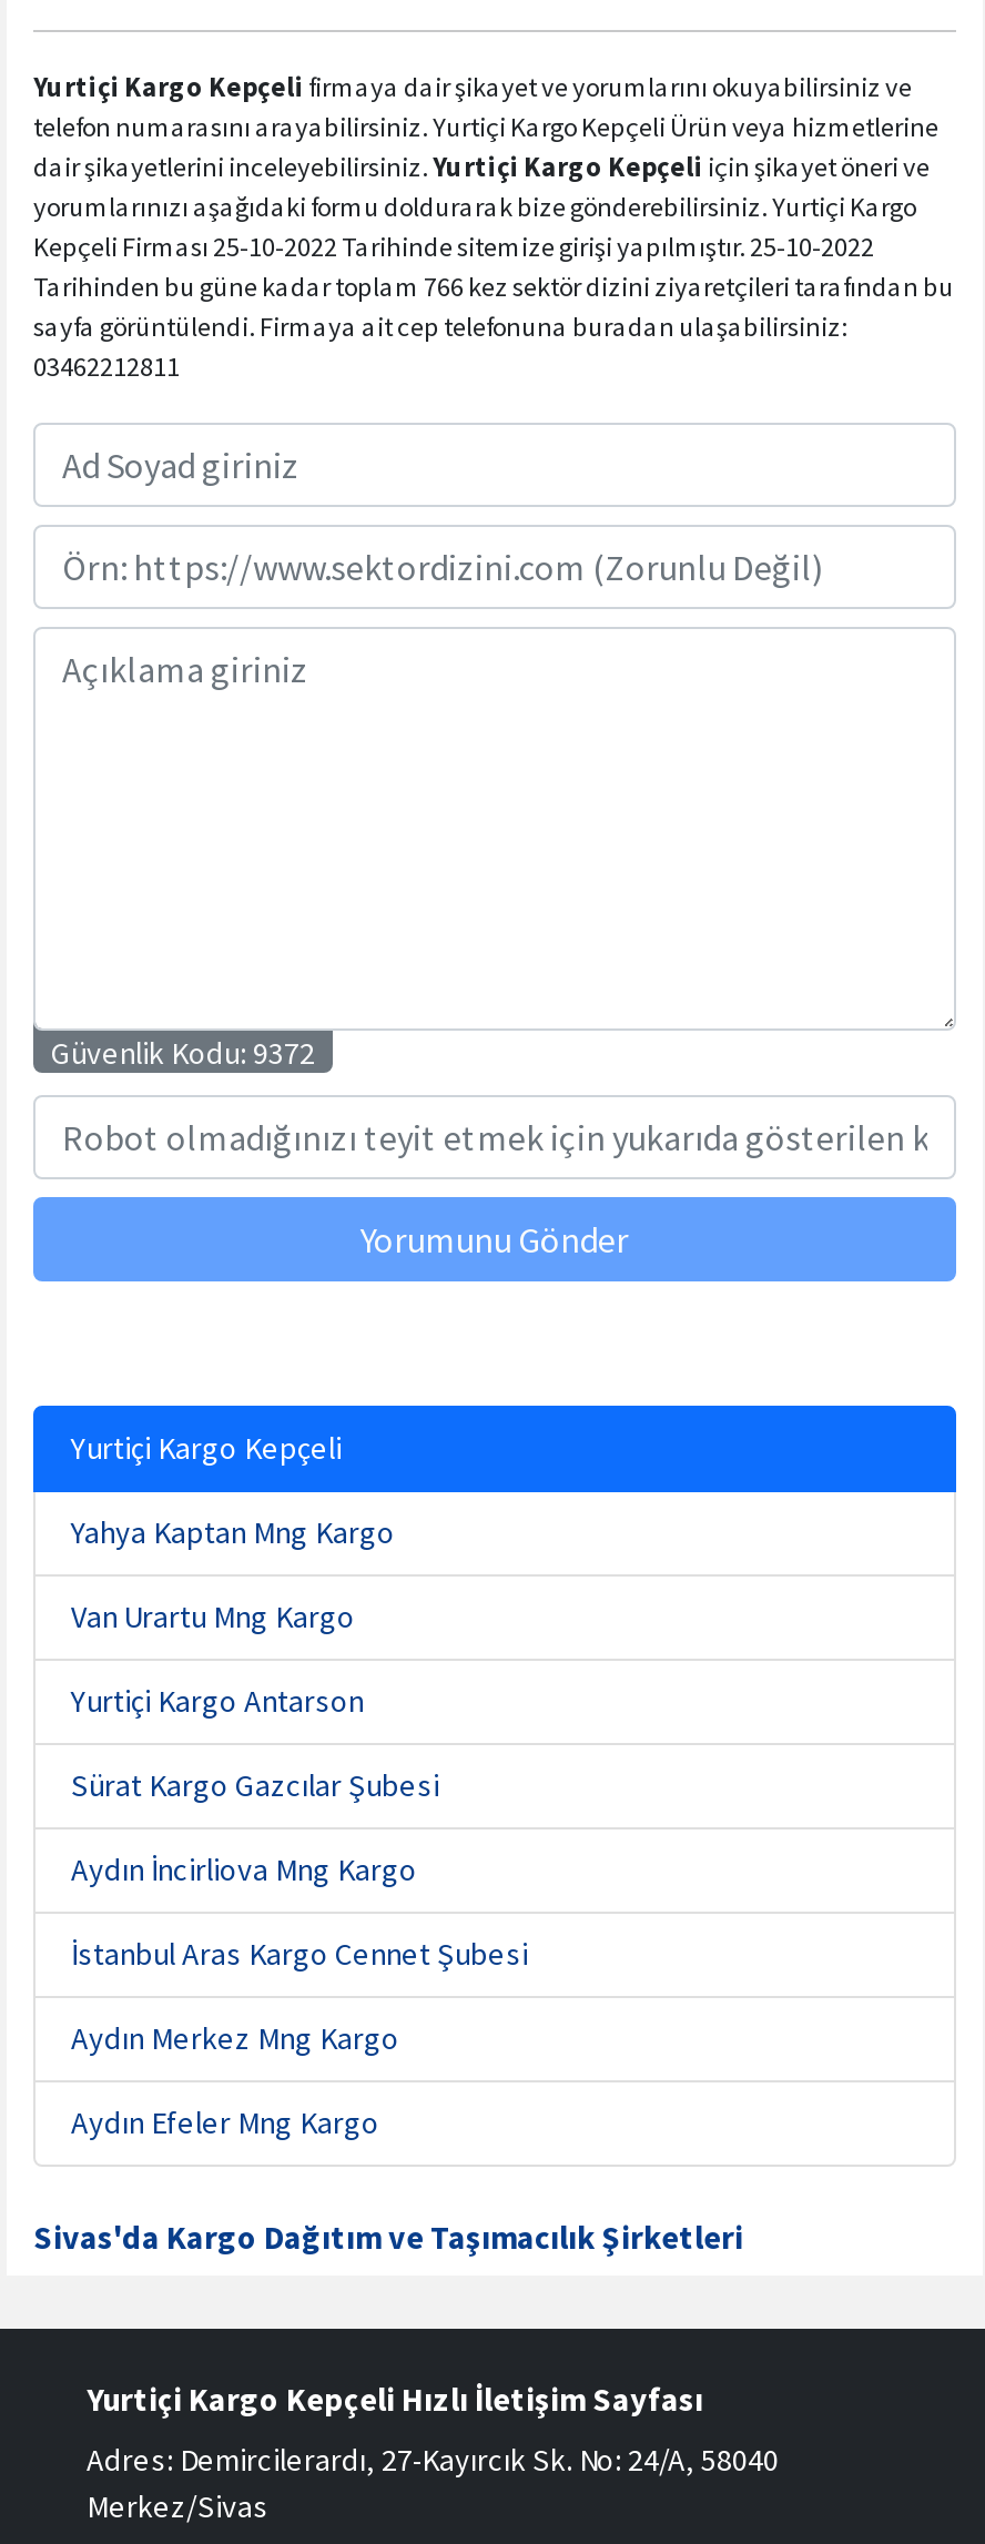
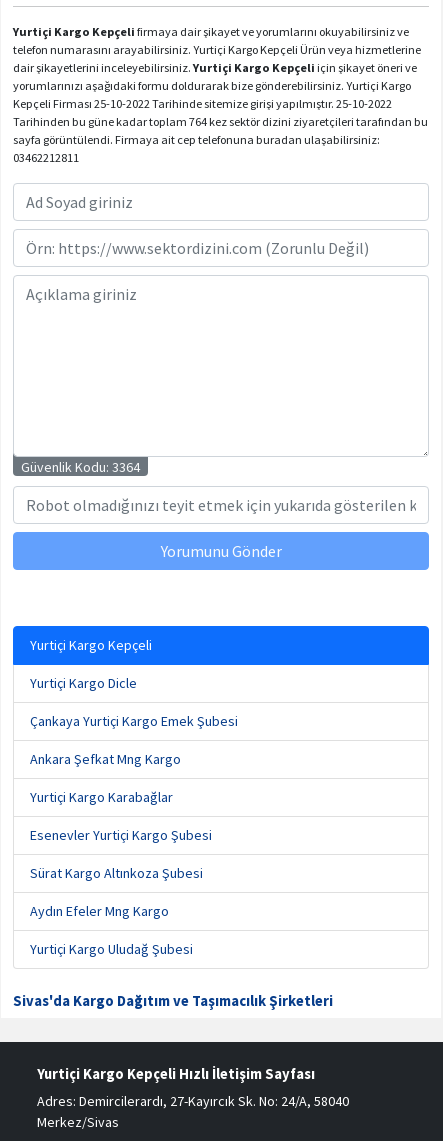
[33,270,954,303] Tarihinden bu güne kadar toplam 766 kez sektör dizini ziyaretçileri tarafından bu -> [13,114,428,129] Tarihinden bu güne kadar toplam 764 kez sektör dizini ziyaretçileri tarafından bu
[51,1033,315,1073] Güvenlik Kodu: 9372 -> [21,458,140,476] Güvenlik Kodu: 3364
[71,1512,528,2058] Yahya Kaptan Mng Kargo | Van Urartu Mng Kargo | Yurtiçi Kargo Antarson | Sürat Kargo Gazcılar Şubesi | Aydın İncirliova Mng Kargo | İstanbul Aras Kargo Cennet Şubesi | Aydın Merkez Mng Kargo -> [30,674,238,882] Yurtiçi Kargo Dicle | Çankaya Yurtiçi Kargo Emek Şubesi | Ankara Şefkat Mng Kargo | Yurtiçi Kargo Karabağlar | Esenevler Yurtiçi Kargo Şubesi | Sürat Kargo Altınkoza Şubesi
moved [71,2102,379,2142] -> [30,902,169,920]: Aydın Efeler Mng Kargo
none -> [30,940,193,958] Yurtiçi Kargo Uludağ Şubesi

